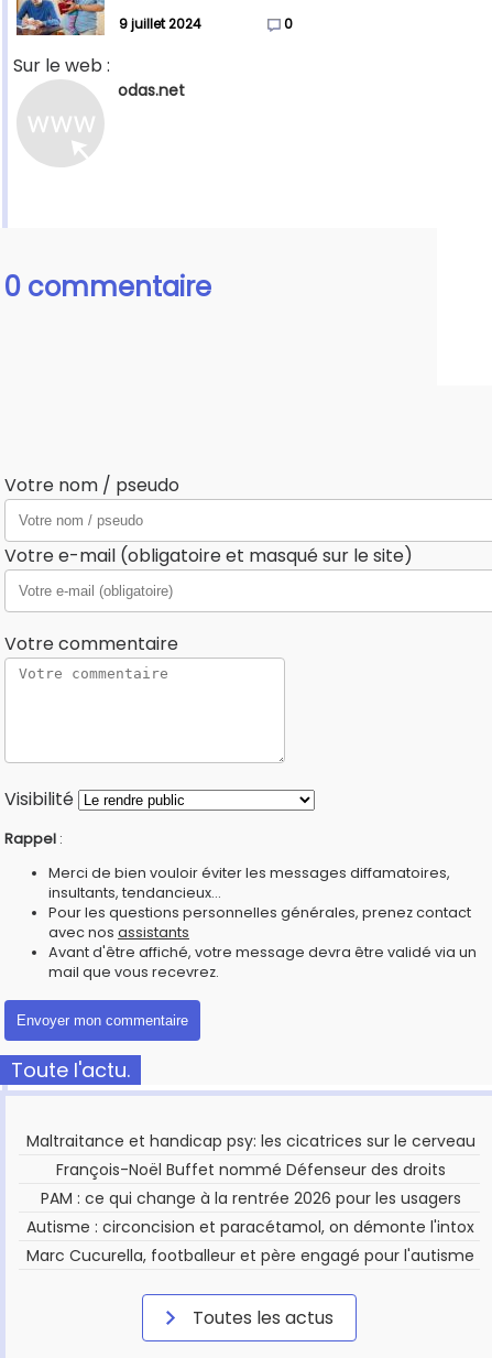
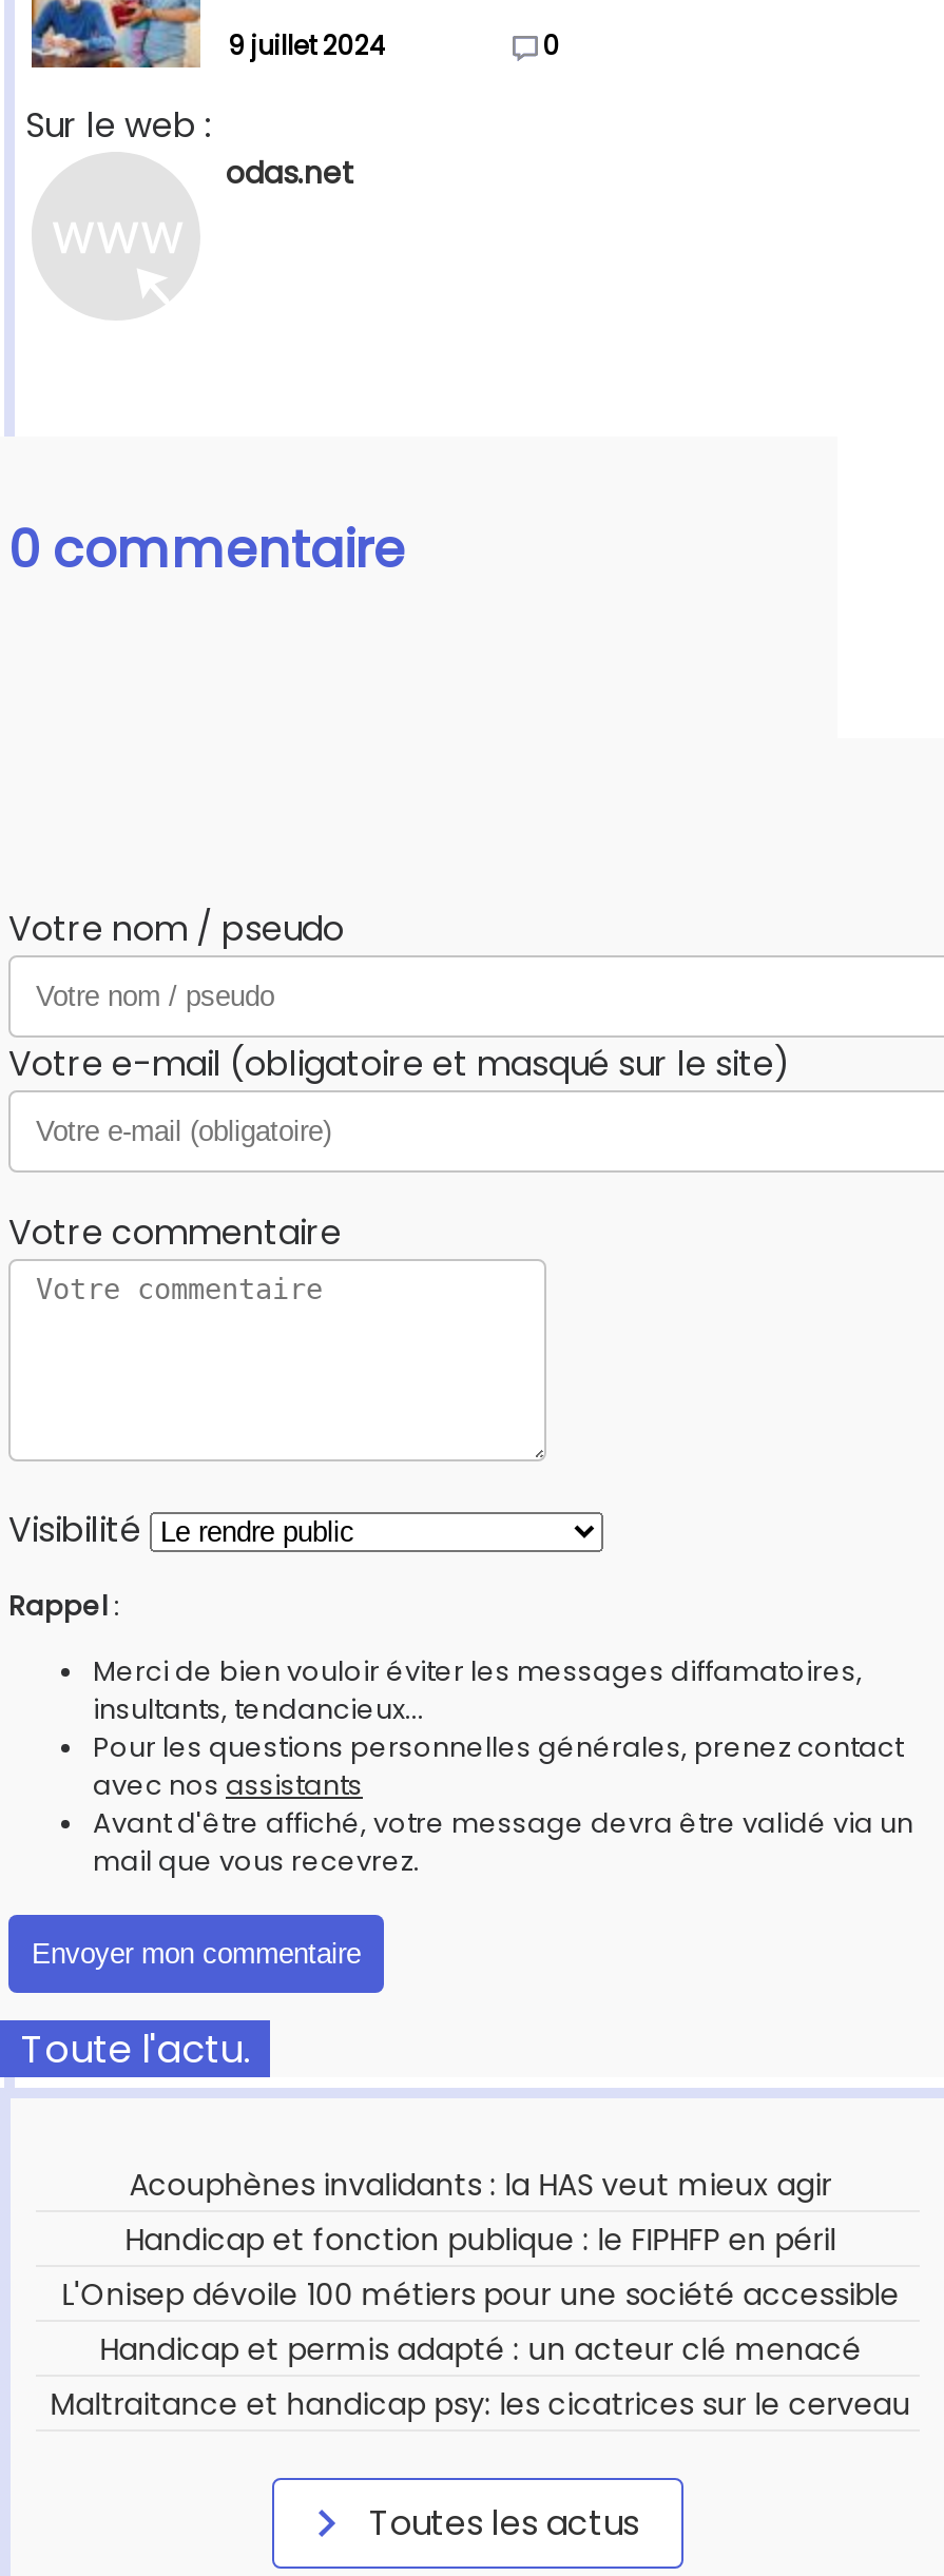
none -> [62,2164,899,2370] Acouphènes invalidants : la HAS veut mieux agir | Handicap et fonction publique : le FIPHFP en péril | L'Onisep dévoile 100 métiers pour une société accessible | Handicap et permis adapté : un acteur clé menacé
moved [26,1130,475,1152] -> [50,2383,911,2425]: Maltraitance et handicap psy: les cicatrices sur le cerveau
[27,1159,475,1266] François-Noël Buffet nommé Défenseur des droits | PAM : ce qui change à la rentrée 2026 pour les usagers | Autisme : circoncision et paracétamol, on démonte l'intox | Marc Cucurella, footballeur et père engagé pour l'autisme -> none

